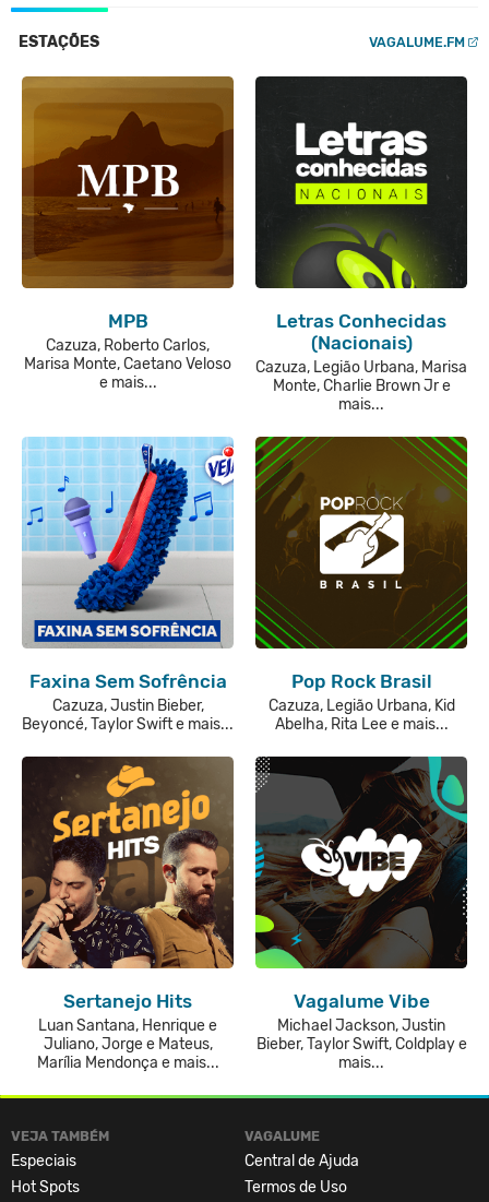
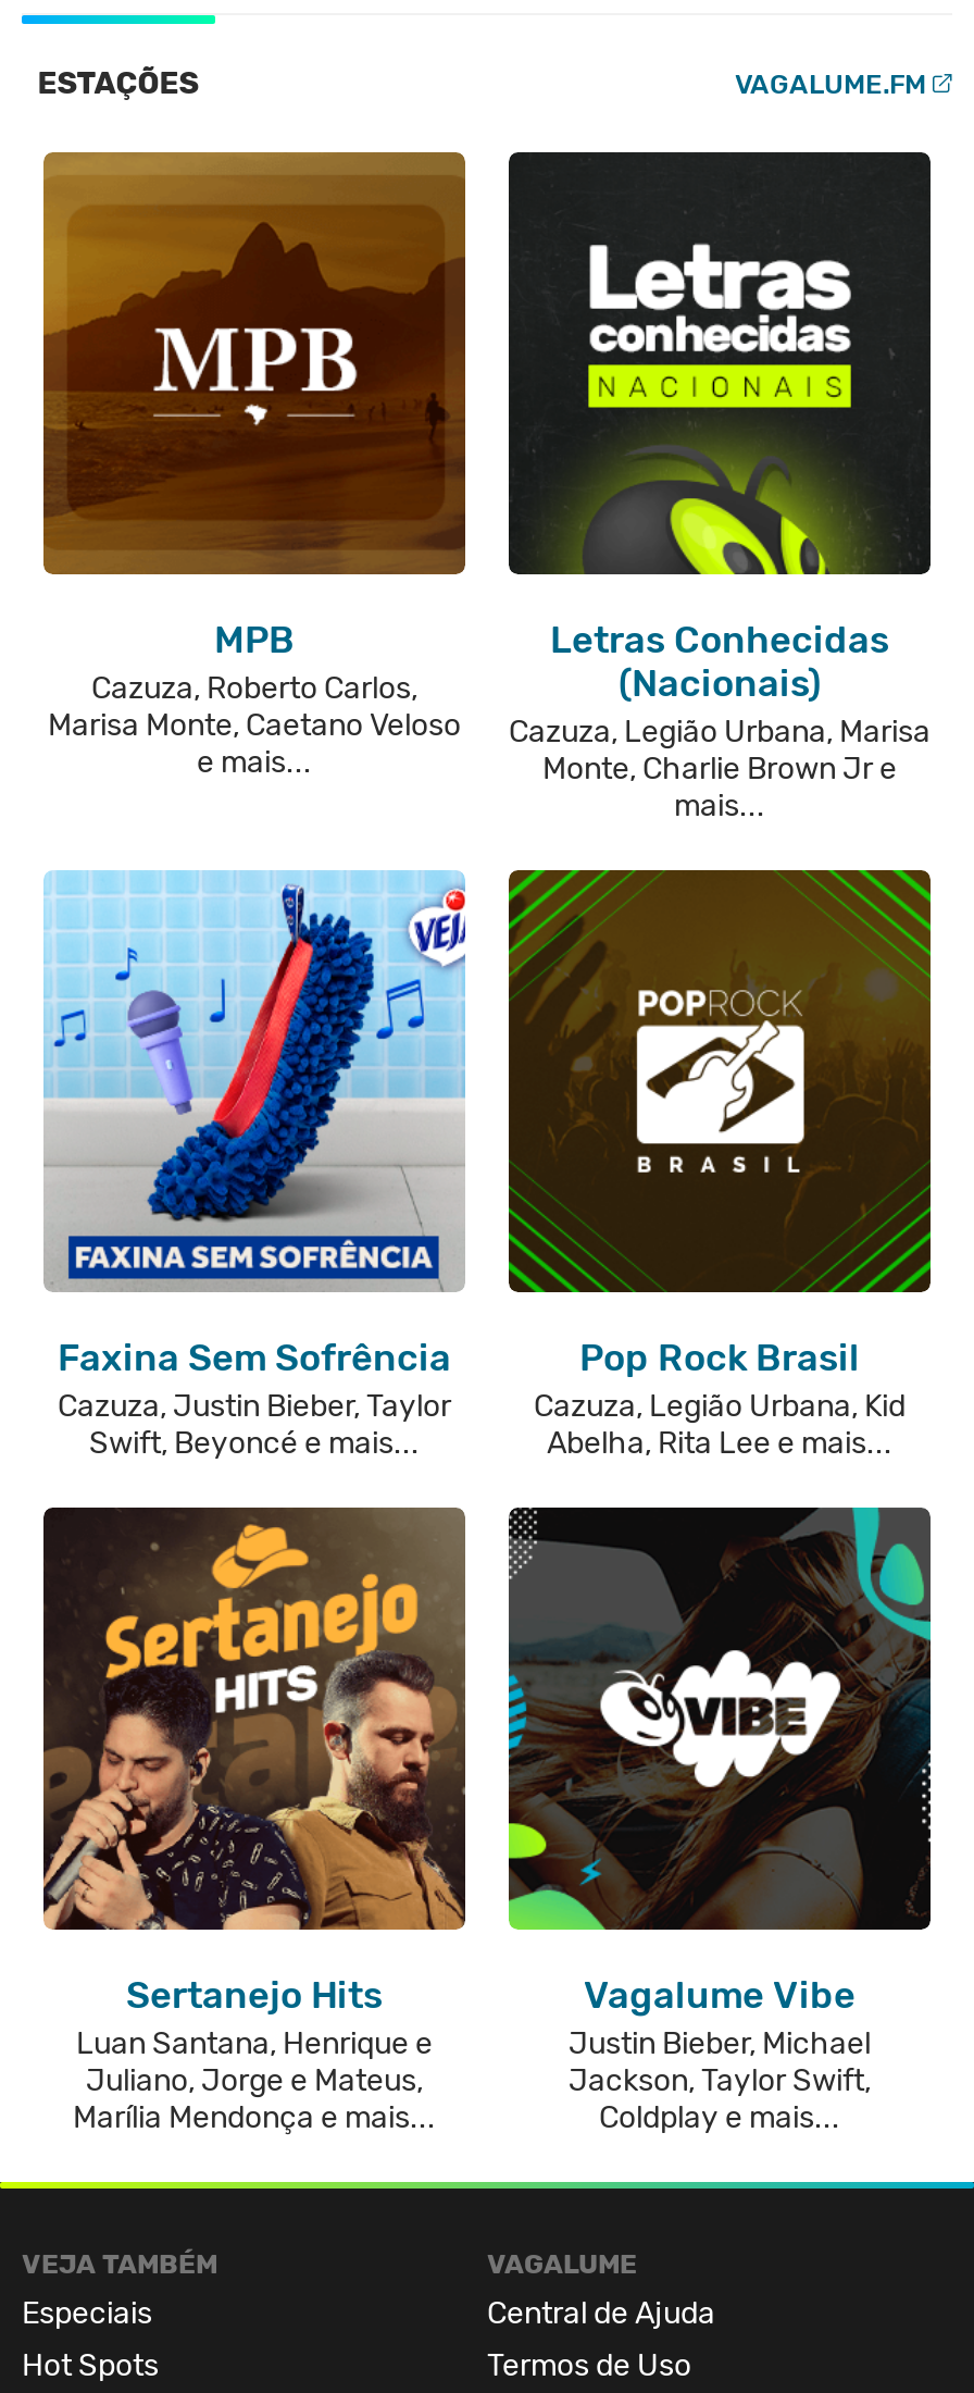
[22,696,234,734] Cazuza, Justin Bieber, | Beyoncé, Taylor Swift e mais... -> [58,1388,451,1462] Cazuza, Justin Bieber, Taylor | Swift, Beyoncé e mais...
[256,1016,467,1072] Michael Jackson, Justin | Bieber, Taylor Swift, Coldplay e | mais... -> [569,2025,871,2136] Justin Bieber, Michael | Jackson, Taylor Swift, | Coldplay e mais...

